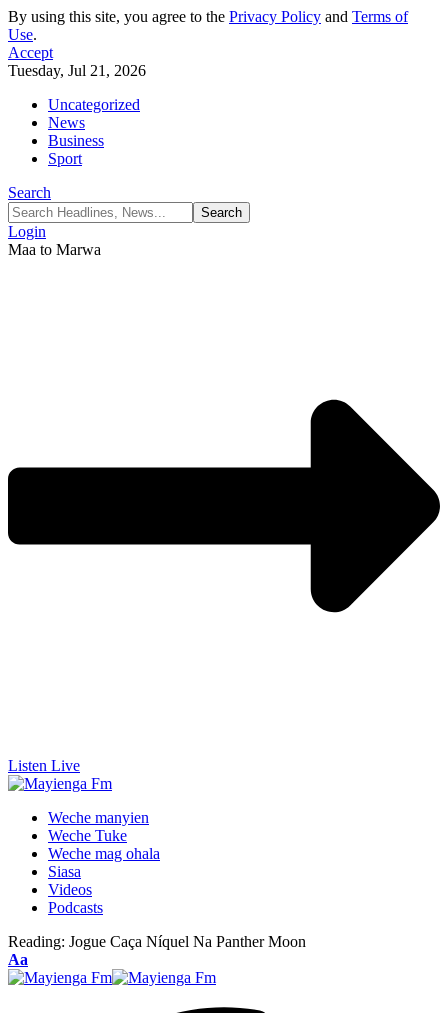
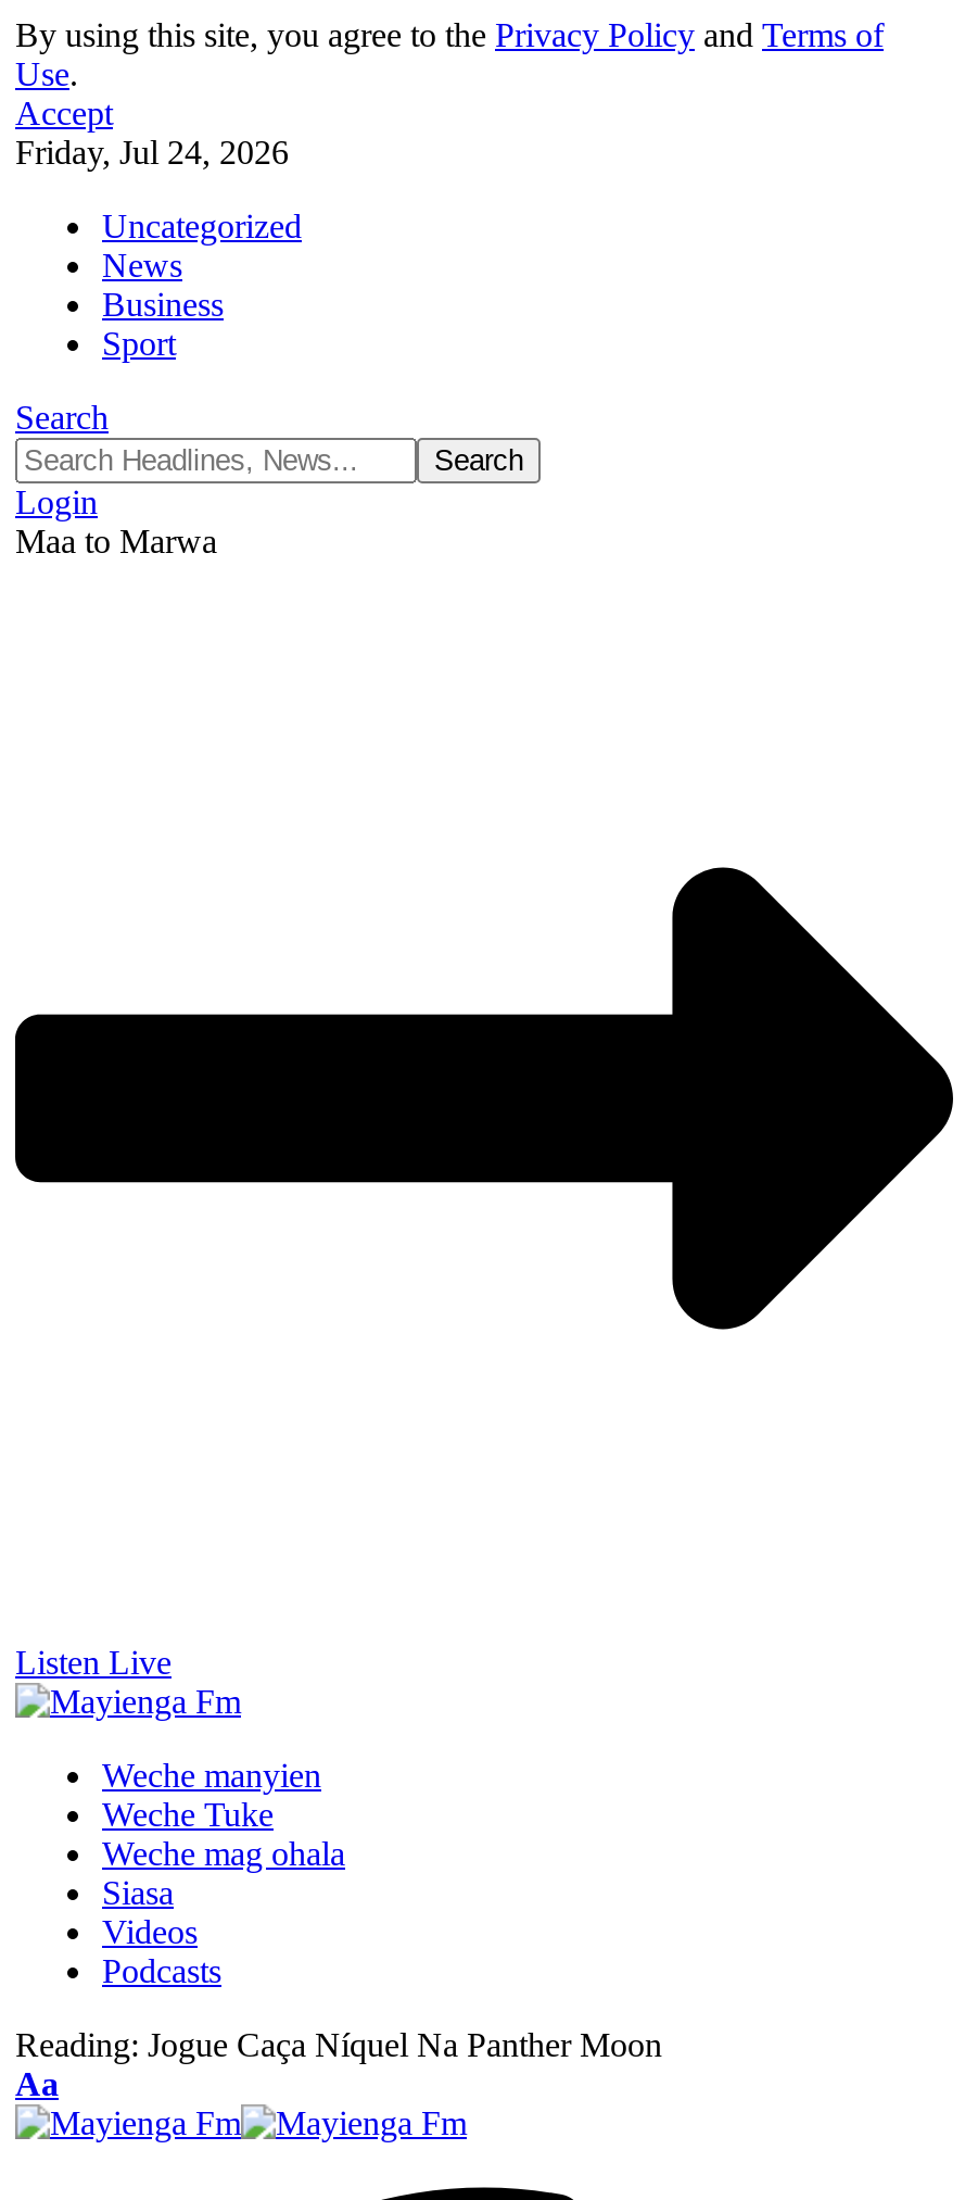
[8,62,146,79] Tuesday, Jul 21, 2026 -> [15,134,289,171] Friday, Jul 24, 2026

